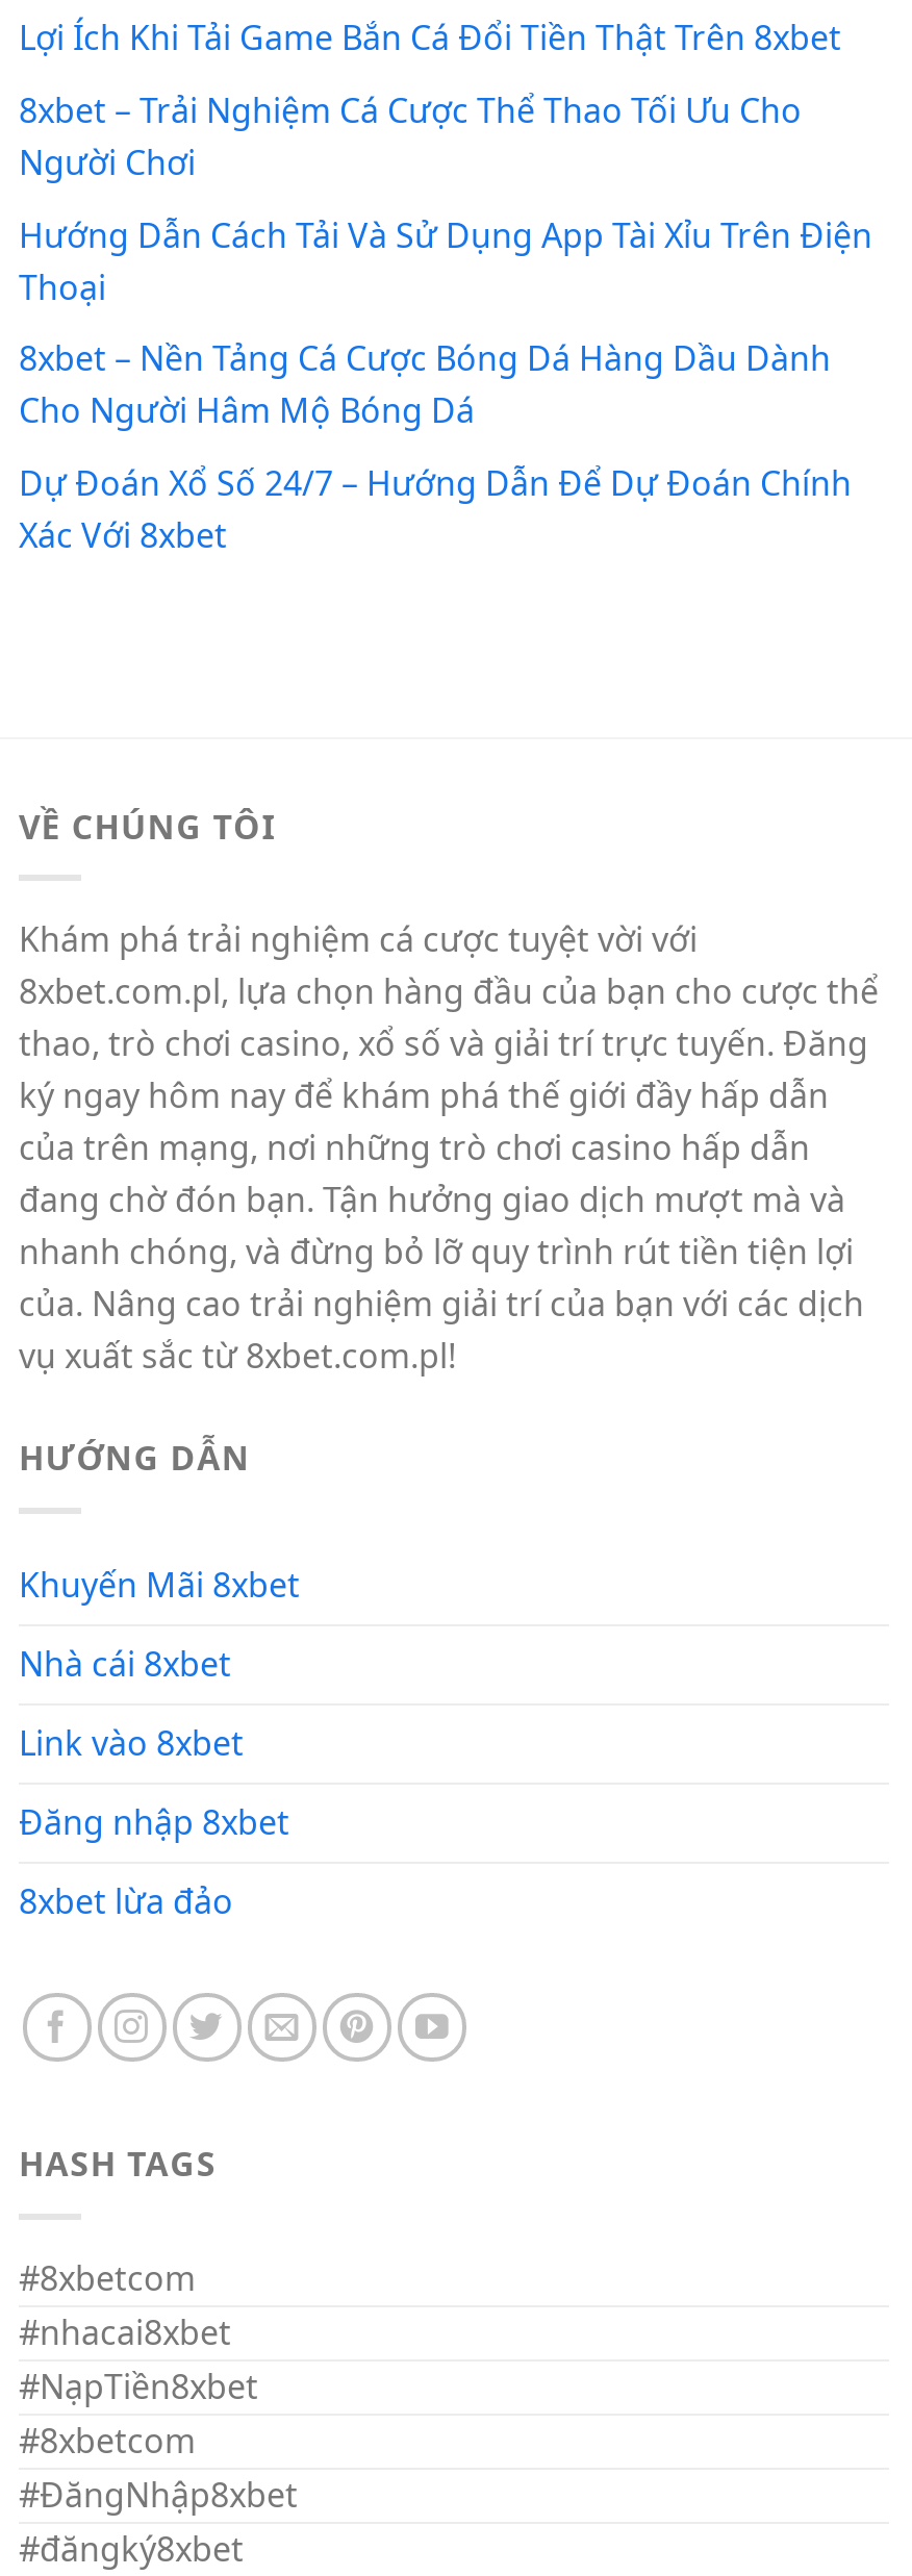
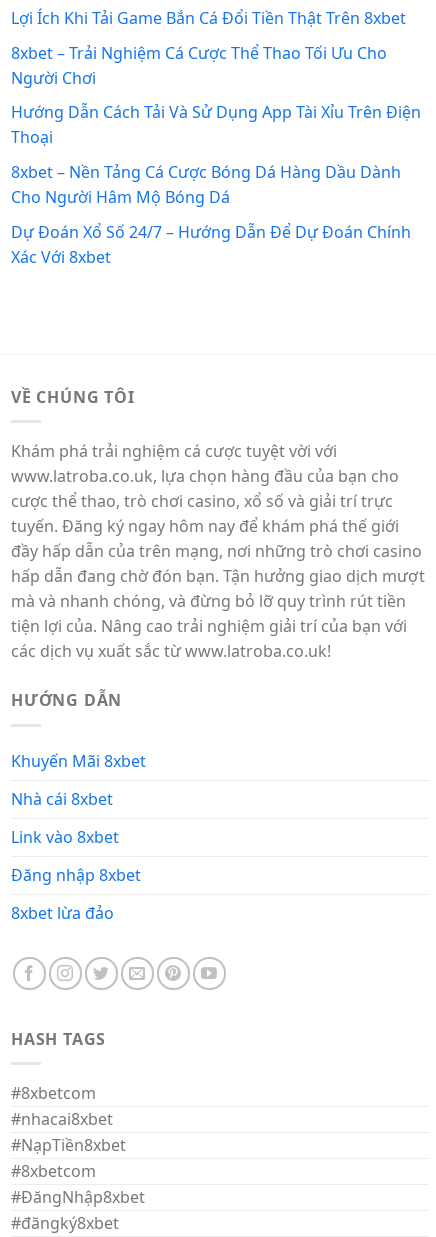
[19,969,879,1379] 8xbet.com.pl, lựa chọn hàng đầu của bạn cho cược thể | thao, trò chơi casino, xổ số và giải trí trực tuyến. Đăng | ký ngay hôm nay để khám phá thế giới đầy hấp dẫn | của trên mạng, nơi những trò chơi casino hấp dẫn | đang chờ đón bạn. Tận hưởng giao dịch mượt mà và | nhanh chóng, và đừng bỏ lỡ quy trình rút tiền tiện lợi | của. Nâng cao trải nghiệm giải trí của bạn với các dịch | vụ xuất sắc từ 8xbet.com.pl! -> [11,465,425,662] www.latroba.co.uk, lựa chọn hàng đầu của bạn cho | cược thể thao, trò chơi casino, xổ số và giải trí trực | tuyến. Đăng ký ngay hôm nay để khám phá thế giới | đầy hấp dẫn của trên mạng, nơi những trò chơi casino | hấp dẫn đang chờ đón bạn. Tận hưởng giao dịch mượt | mà và nhanh chóng, và đừng bỏ lỡ quy trình rút tiền | tiện lợi của. Nâng cao trải nghiệm giải trí của bạn với | các dịch vụ xuất sắc từ www.latroba.co.uk!

